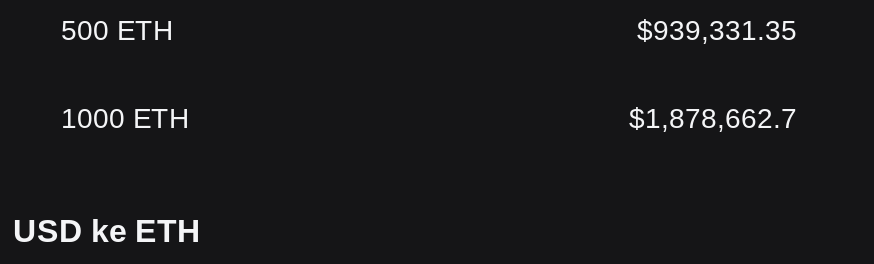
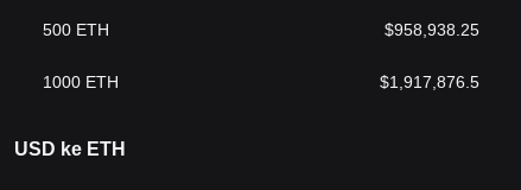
[637,14,797,46] $939,331.35 -> [385,20,479,39] $958,938.25
[629,102,797,134] $1,878,662.7 -> [380,72,479,91] $1,917,876.5

